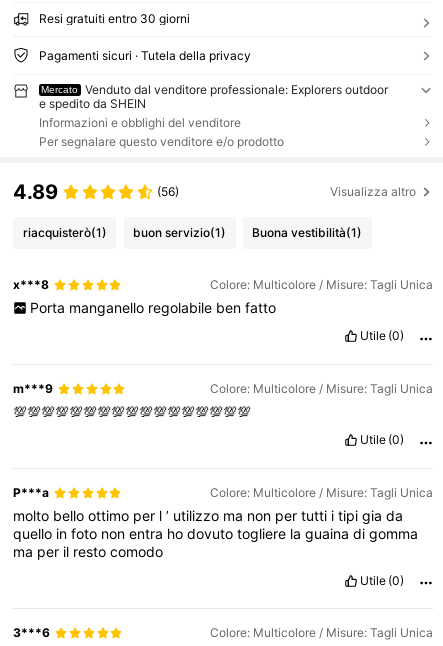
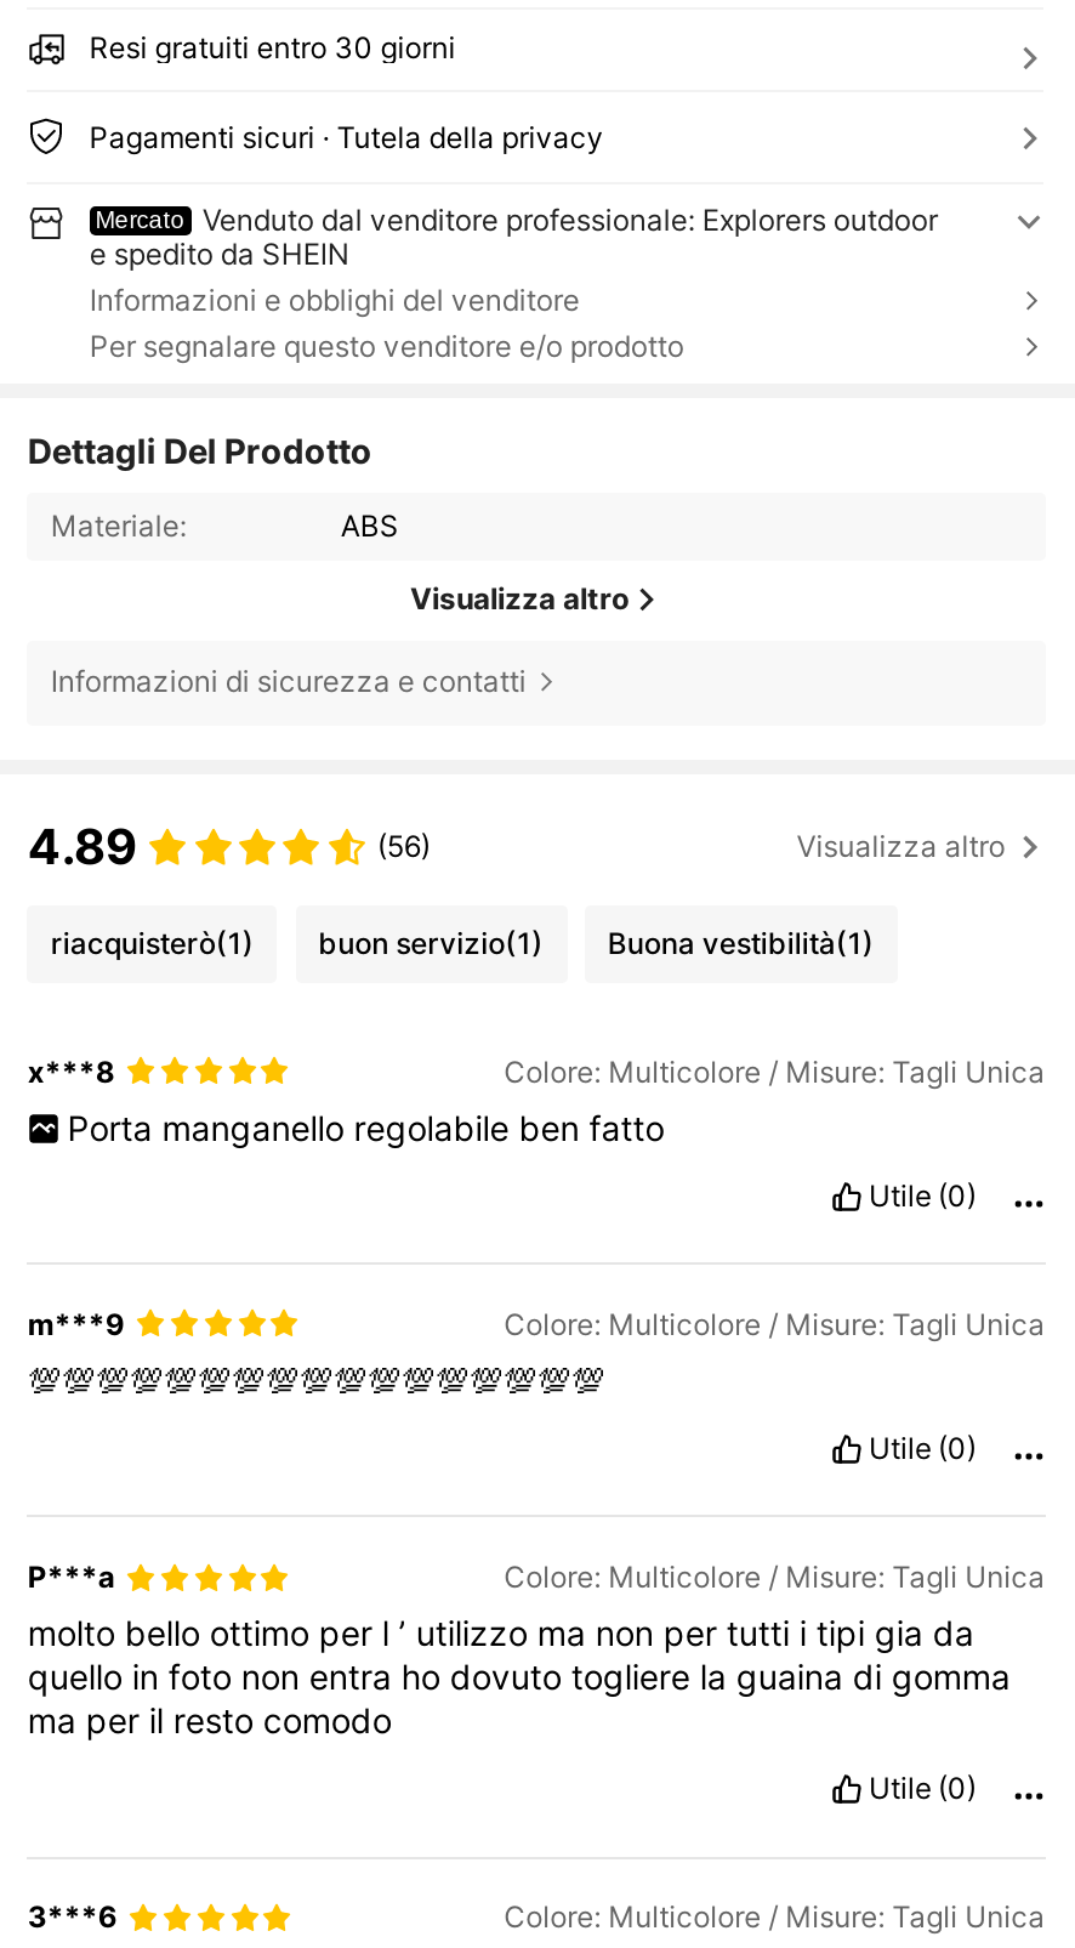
none -> [27,430,628,700] Dettagli Del Prodotto | Materiale: | ABS | Visualizza altro | Informazioni di sicurezza e contatti

